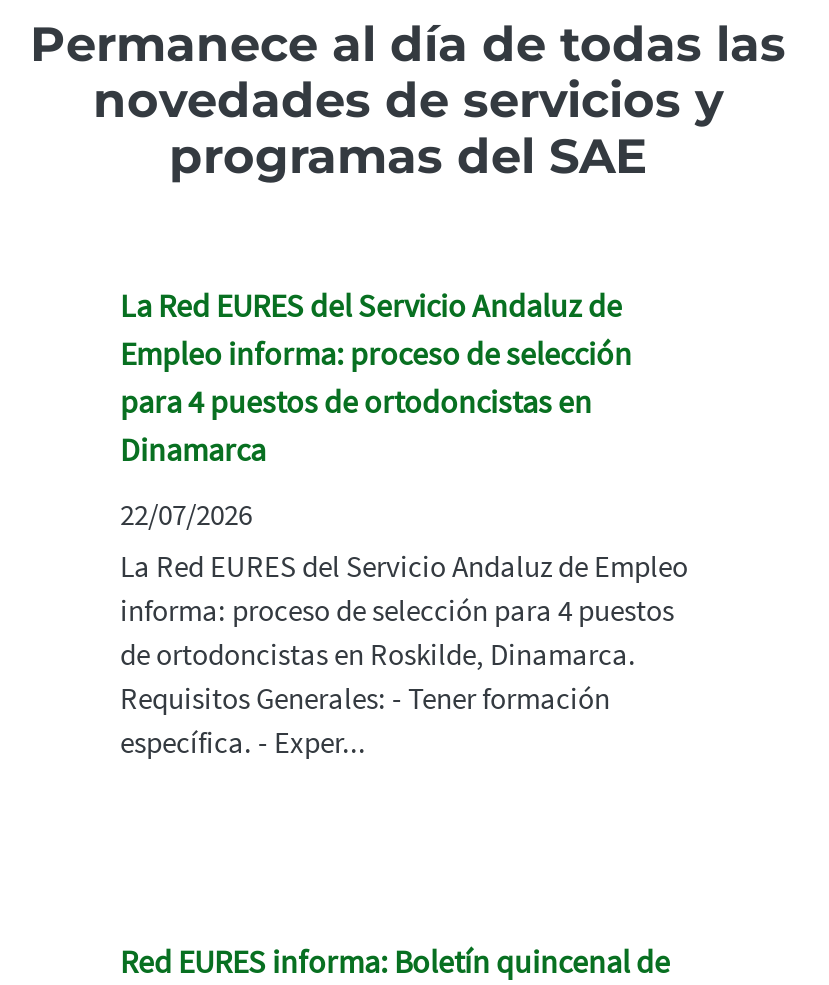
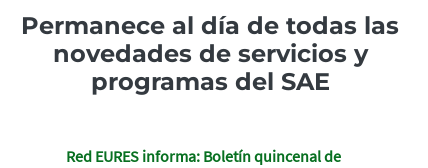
[120,285,688,761] La Red EURES del Servicio Andaluz de | Empleo informa: proceso de selección | para 4 puestos de ortodoncistas en | Dinamarca | 22/07/2026 | La Red EURES del Servicio Andaluz de Empleo | informa: proceso de selección para 4 puestos | de ortodoncistas en Roskilde, Dinamarca. | Requisitos Generales: - Tener formación | específica. - Exper... -> none

